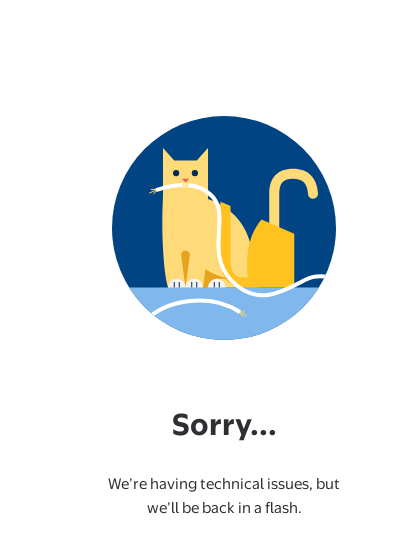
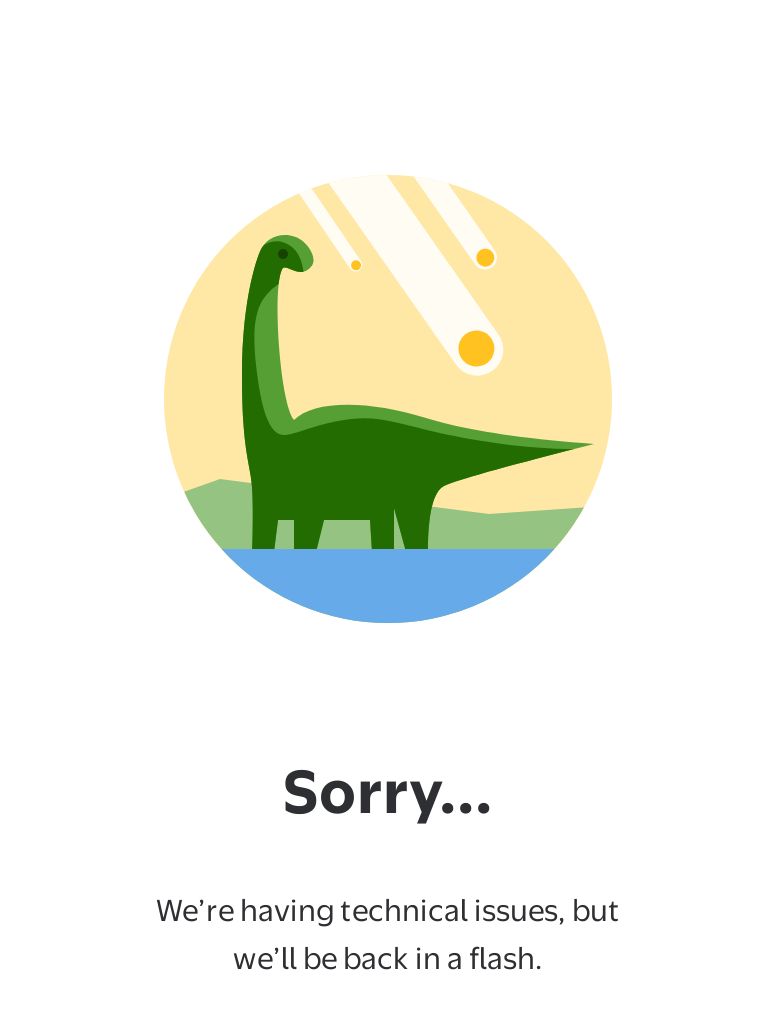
[111,115,337,318] [image] -> [164,175,612,577] [image]

